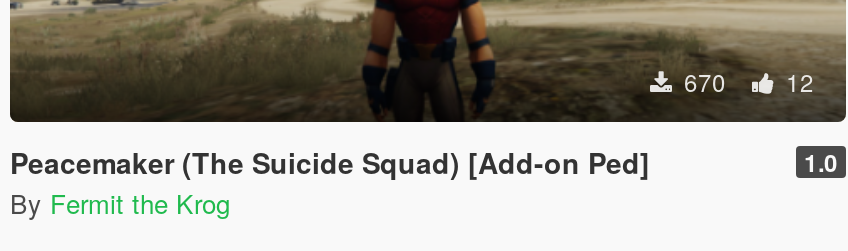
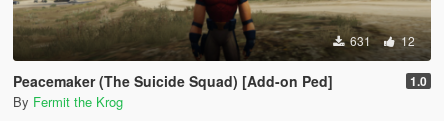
[678,65,814,99] 670 12 -> [347,32,415,49] 631 12

